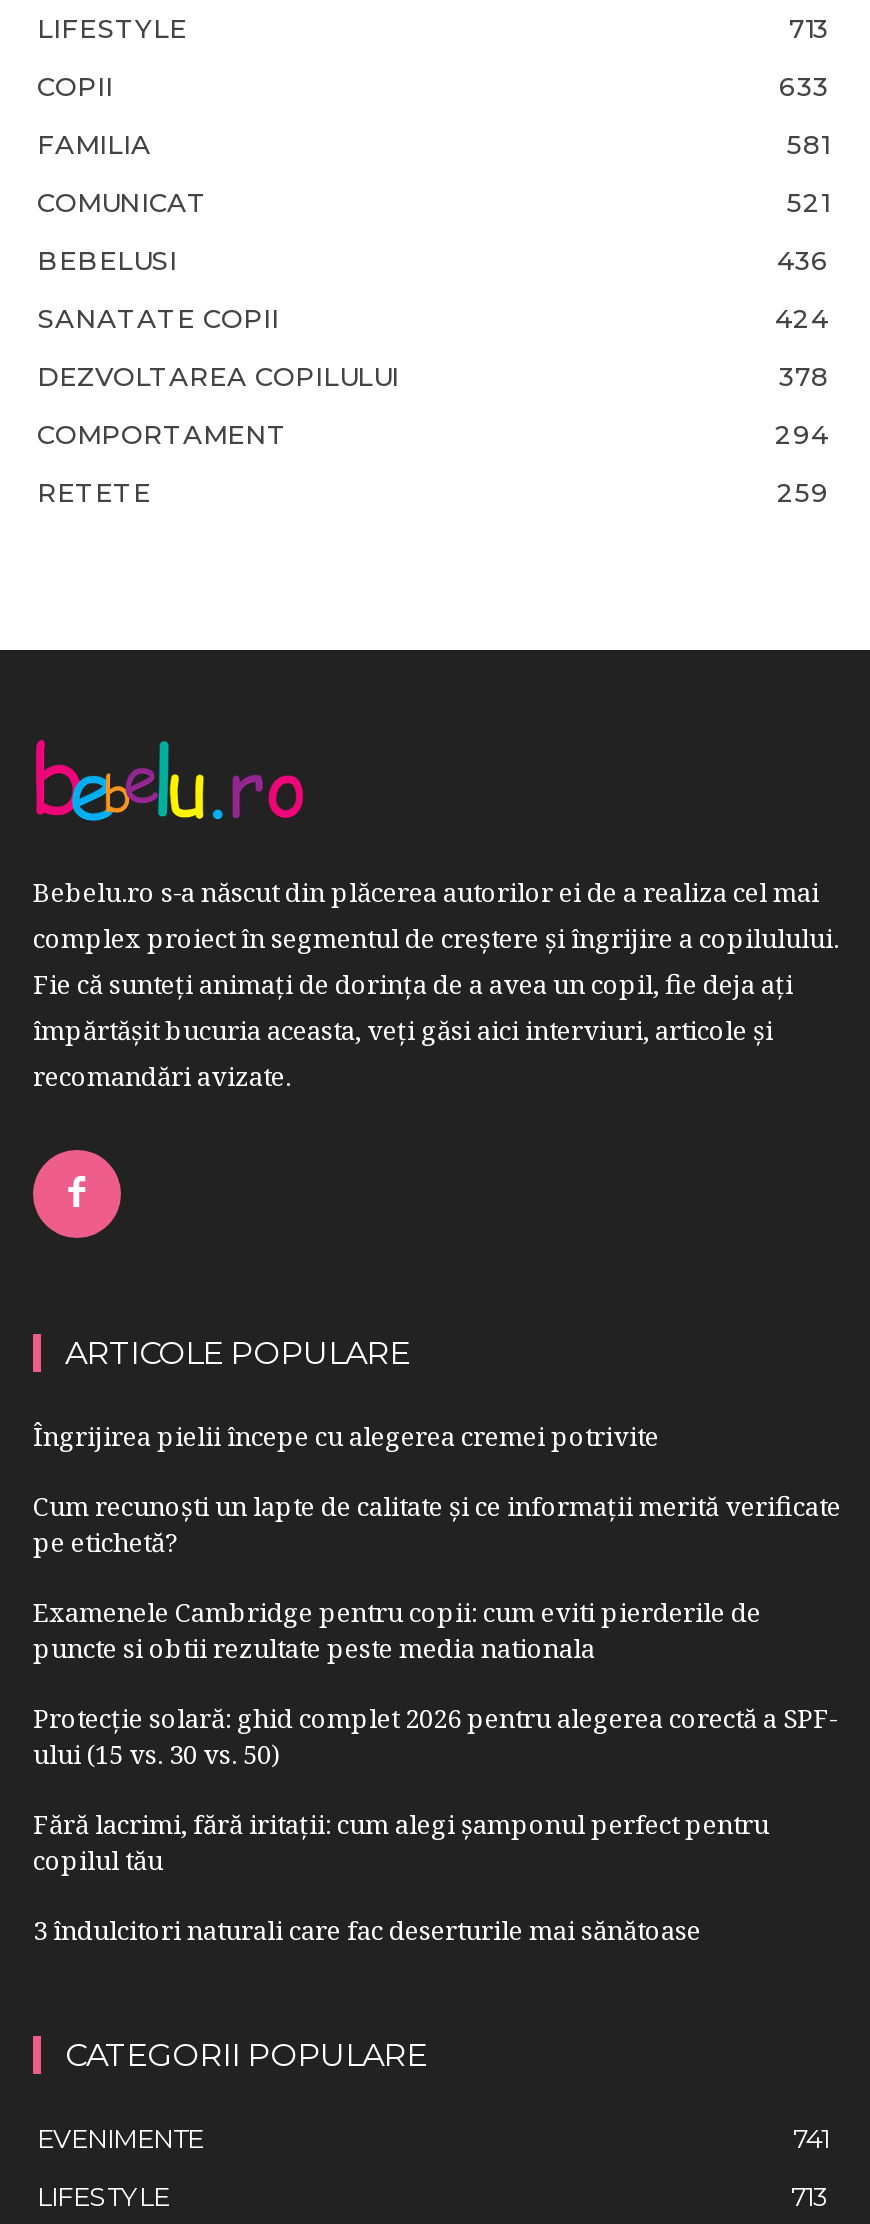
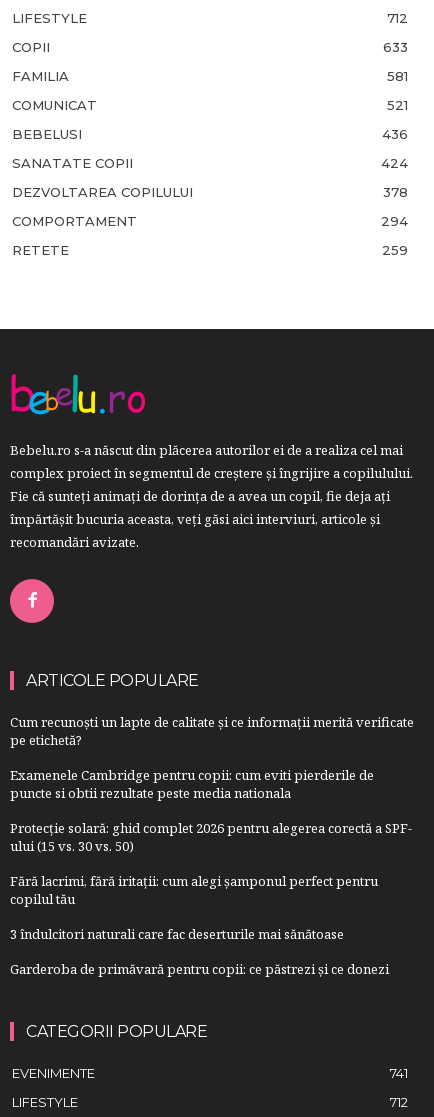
[789,11,829,43] 713 -> [387,10,408,26] 712
[33,1418,659,1454] Îngrijirea pielii începe cu alegerea cremei potrivite -> none
moved [33,1488,841,1948] -> [10,713,414,943]: Cum recunoști un lapte de calitate și ce informații merită verificate | pe etichetă? | Examenele Cambridge pentru copii: cum eviti pierderile de | ... | copilul tău | 3 îndulcitori naturali care fac deserturile mai sănătoase
none -> [10,960,389,978] Garderoba de primăvară pentru copii: ce păstrezi și ce donezi
[791,2180,829,2212] 713 -> [390,1094,408,1110] 712

